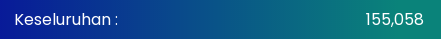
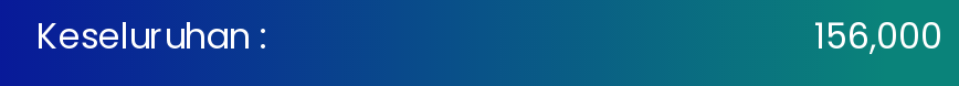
[366,8,424,31] 155,058 -> [814,11,942,61] 156,000

